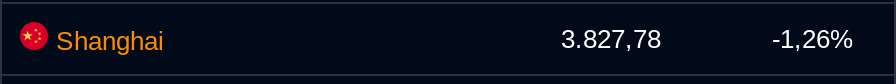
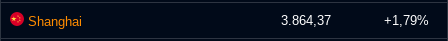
[561,23,661,53] 3.827,78 -> [280,13,330,28] 3.864,37
[772,23,854,53] -1,26% -> [384,13,429,28] +1,79%

